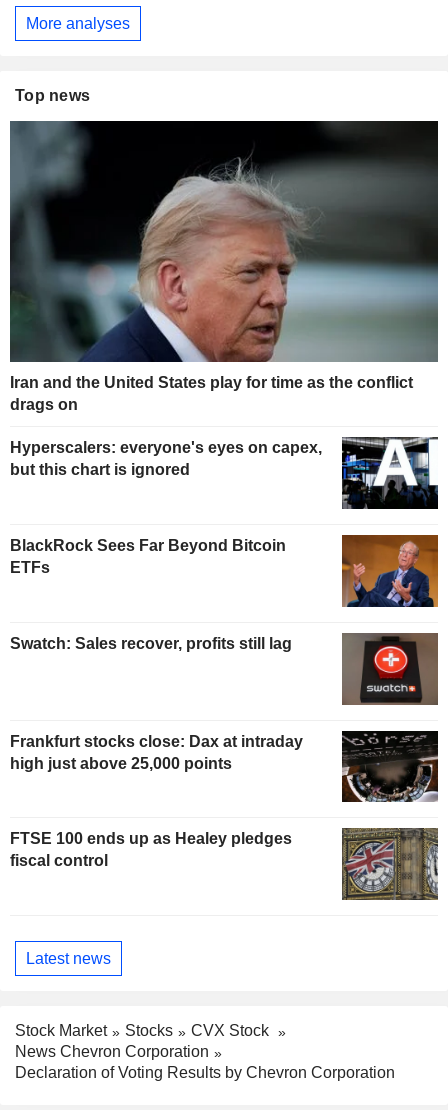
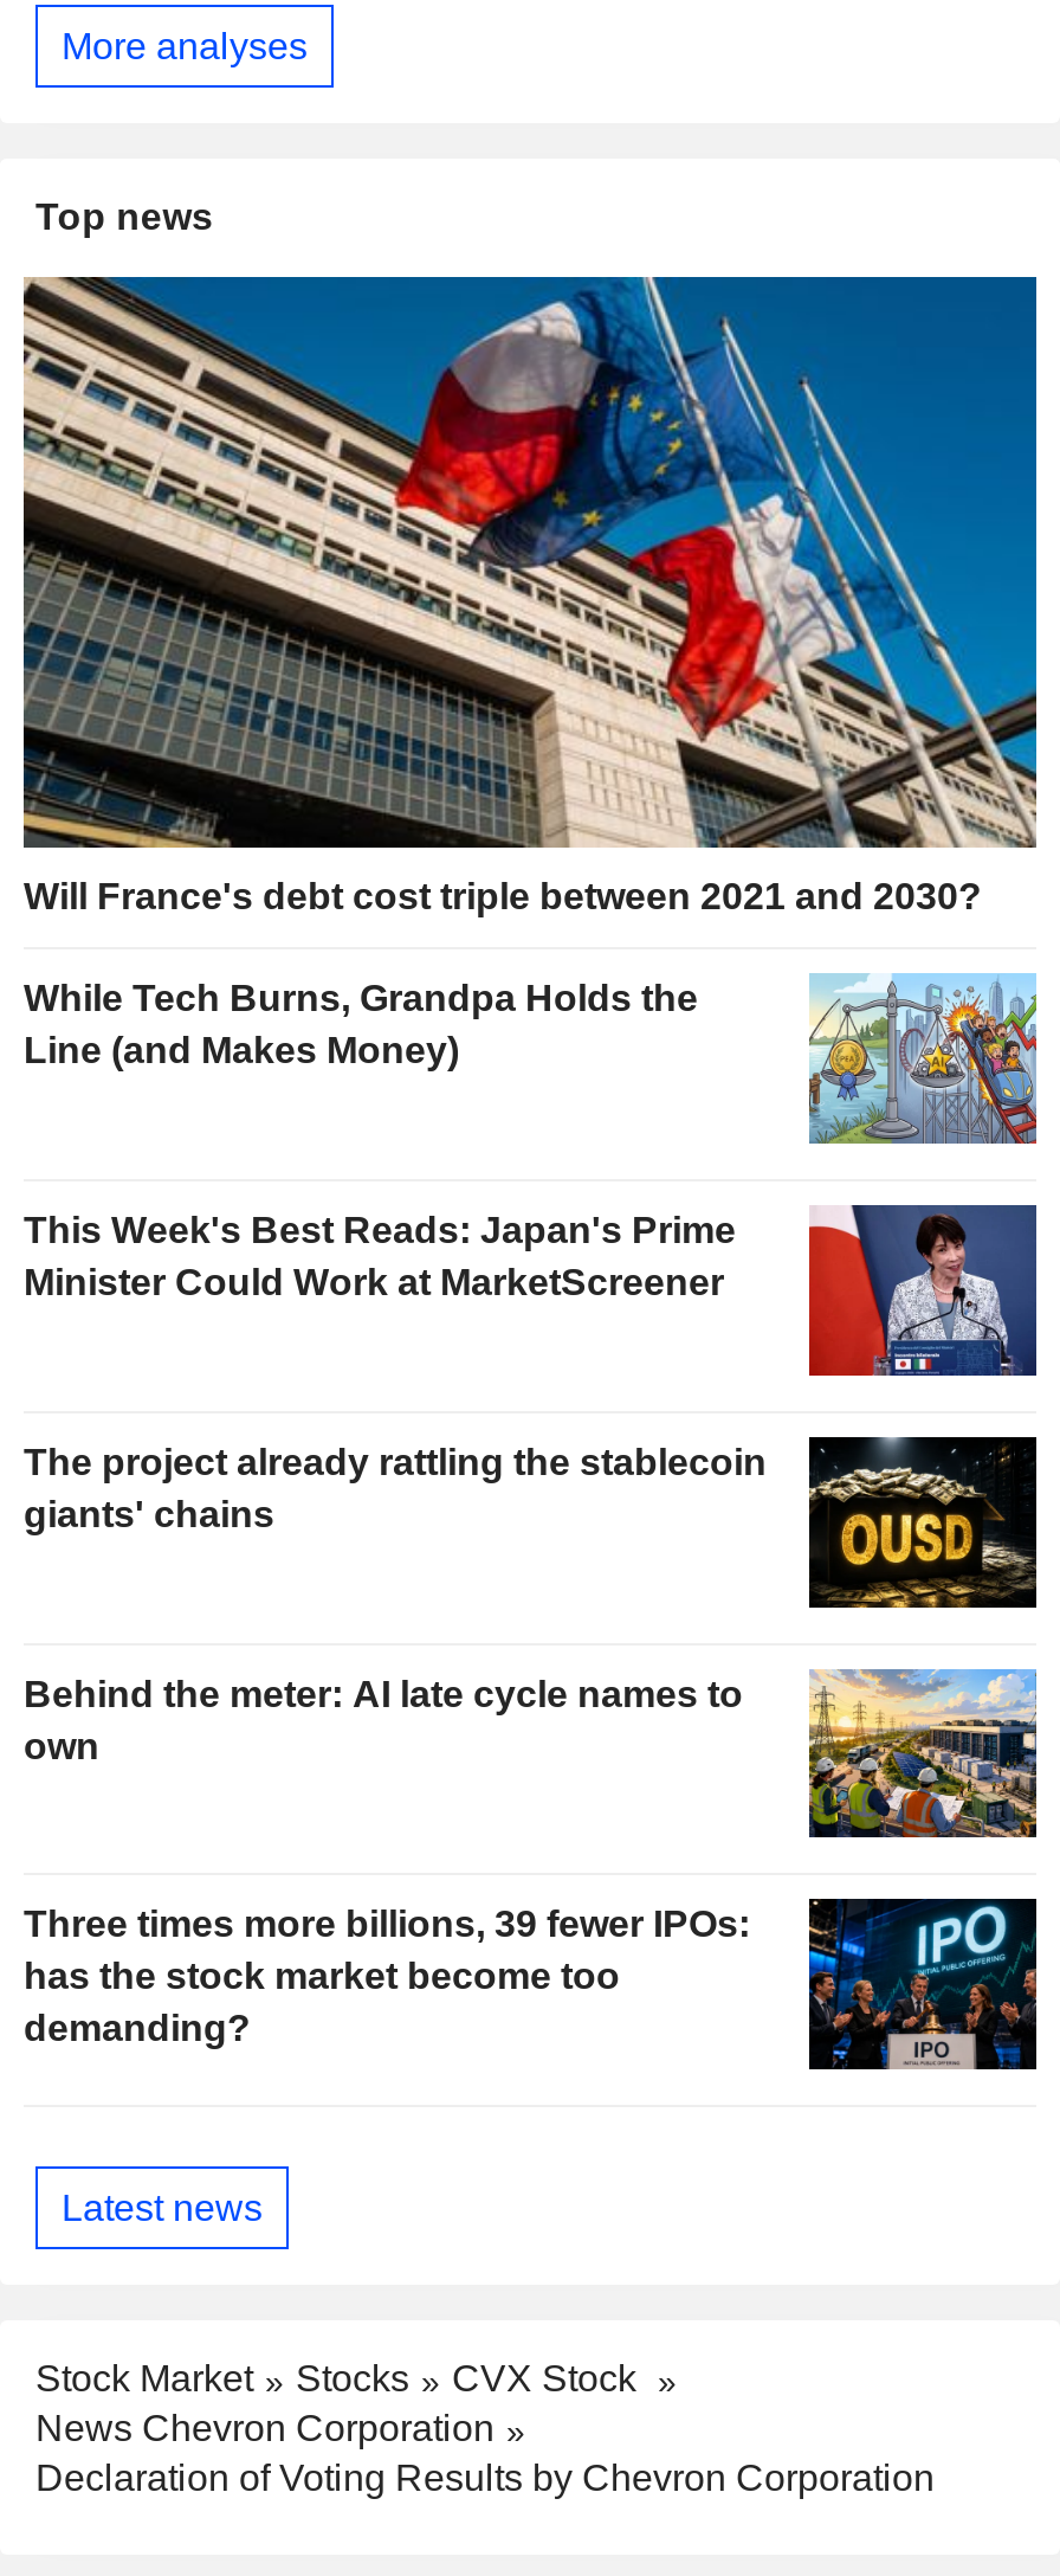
[10,120,439,413] [image] | Iran and the United States play for time as the conflict | drags on -> [24,275,1039,917] [image] | Will France's debt cost triple between 2021 and 2030?
[10,439,322,478] Hyperscalers: everyone's eyes on capex, | but this chart is ignored -> [24,978,698,1070] While Tech Burns, Grandpa Holds the | Line (and Makes Money)
[341,436,439,510] [image] -> [809,973,1039,1146] [image]
[10,537,286,576] BlackRock Sees Far Beyond Bitcoin | ETFs -> [24,1210,736,1302] This Week's Best Reads: Japan's Prime | Minister Could Work at MarketScreener
[341,534,439,608] [image] -> [809,1203,1039,1378] [image]
[10,635,292,652] Swatch: Sales recover, profits still lag -> [24,1441,767,1534] The project already rattling the stablecoin | giants' chains
[341,632,439,706] [image] -> [807,1435,1039,1610] [image]
[10,730,438,803] [image] | Frankfurt stocks close: Dax at intraday | high just above 25,000 points -> [24,1667,1039,1840] [image] | Behind the meter: AI late cycle names to | own
[10,830,292,869] FTSE 100 ends up as Healey pledges | fiscal control -> [24,1905,750,2049] Three times more billions, 39 fewer IPOs: | has the stock market become too | demanding?
[341,827,439,901] [image] -> [807,1896,1039,2072] [image]

